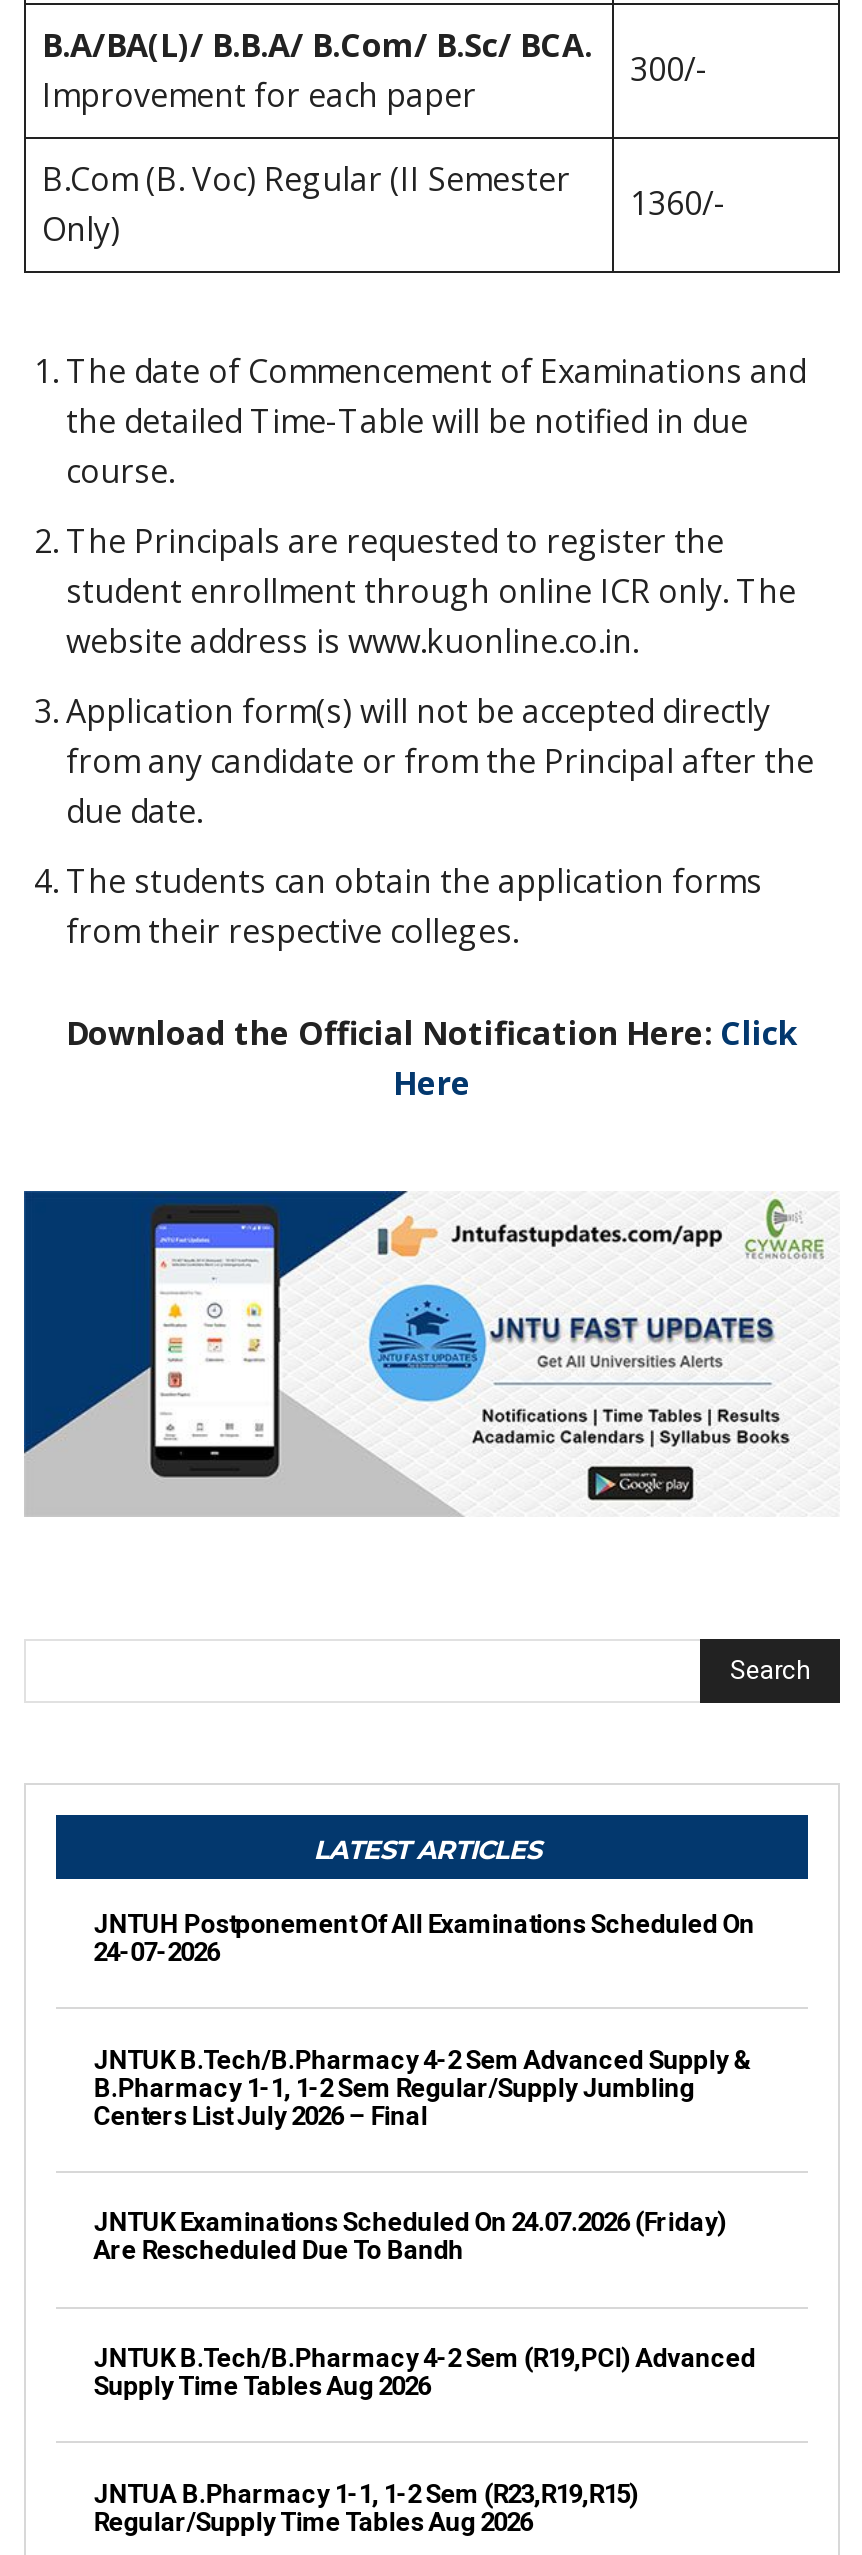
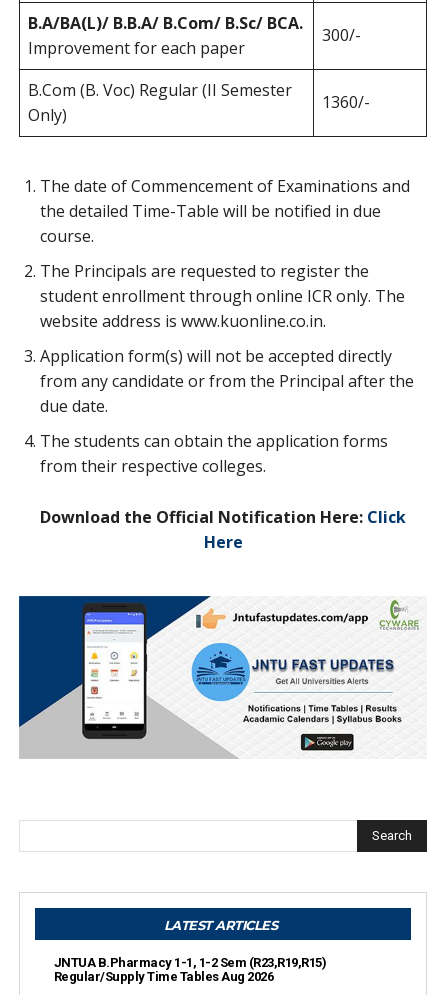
[94,1909,755,1967] JNTUH Postponement Of All Examinations Scheduled On | 24-07-2026 -> none
[94,2044,753,2130] JNTUK B.Tech/B.Pharmacy 4-2 Sem Advanced Supply & | B.Pharmacy 1-1, 1-2 Sem Regular/Supply Jumbling | Centers List July 2026 – Final -> none
[94,2208,727,2266] JNTUK Examinations Scheduled On 24.07.2026 (Friday) | Are Rescheduled Due To Bandh -> none
[94,2343,756,2401] JNTUK B.Tech/B.Pharmacy 4-2 Sem (R19,PCI) Advanced | Supply Time Tables Aug 2026 -> none

